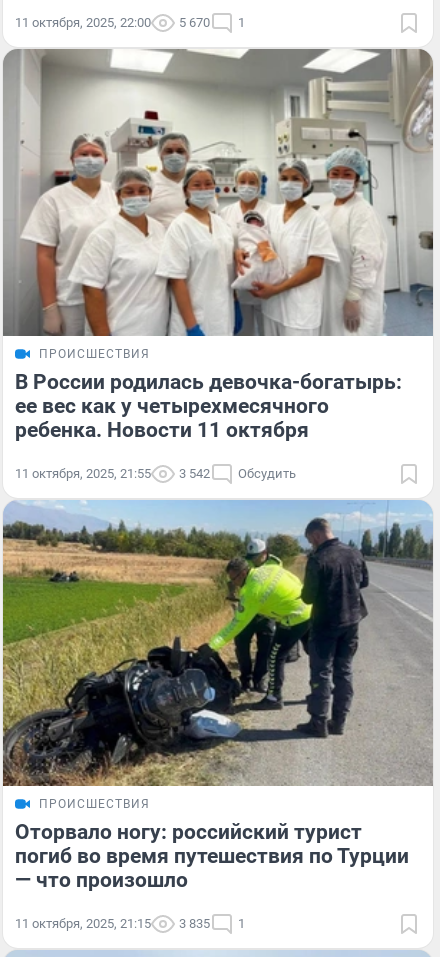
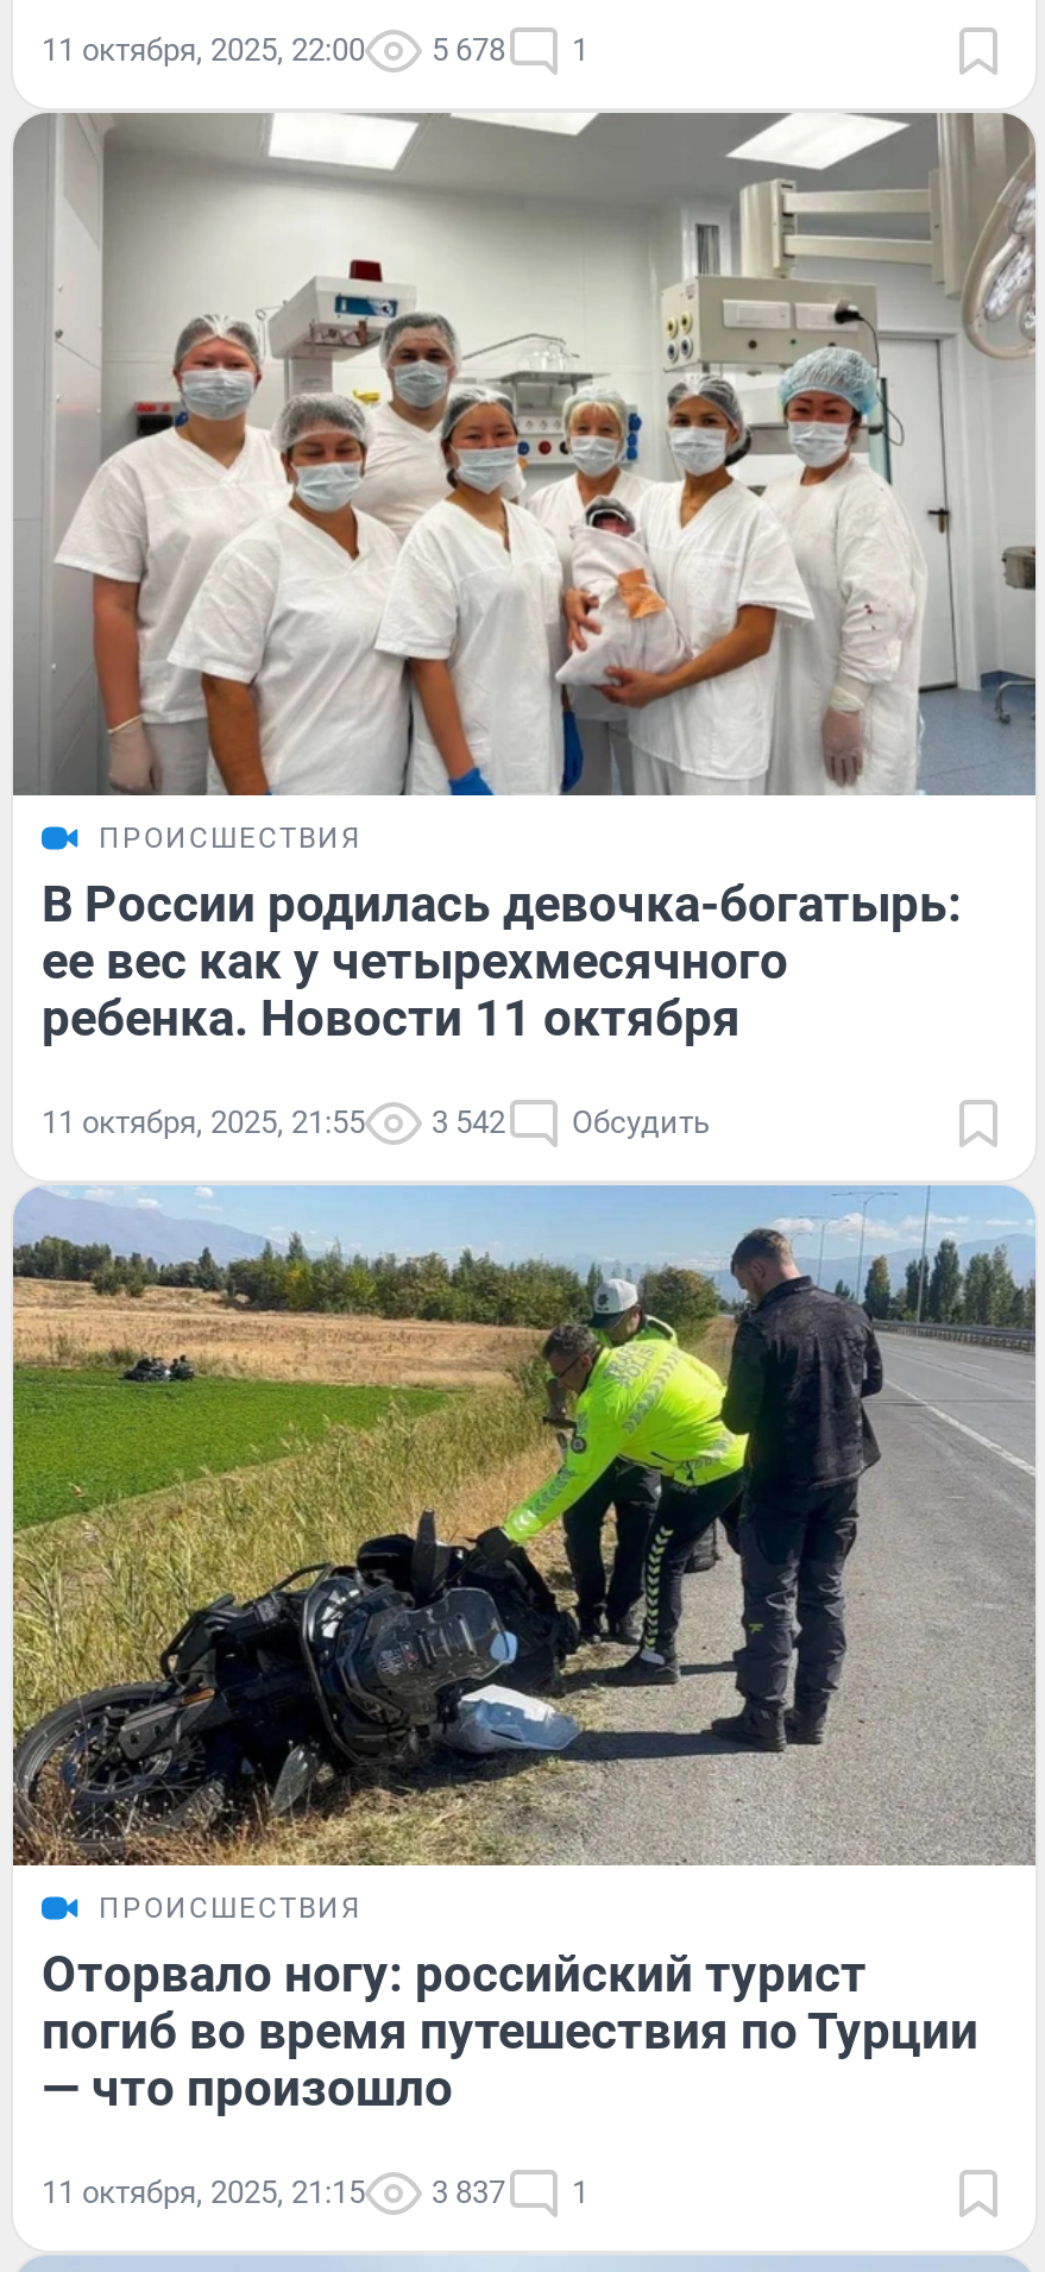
[15,15,245,30] 11 октября, 2025, 22:00 5 670 1 -> [42,32,588,68] 11 октября, 2025, 22:00 5 678 1
[15,916,245,931] 11 октября, 2025, 21:15 3 835 1 -> [42,2175,588,2211] 11 октября, 2025, 21:15 3 837 1

